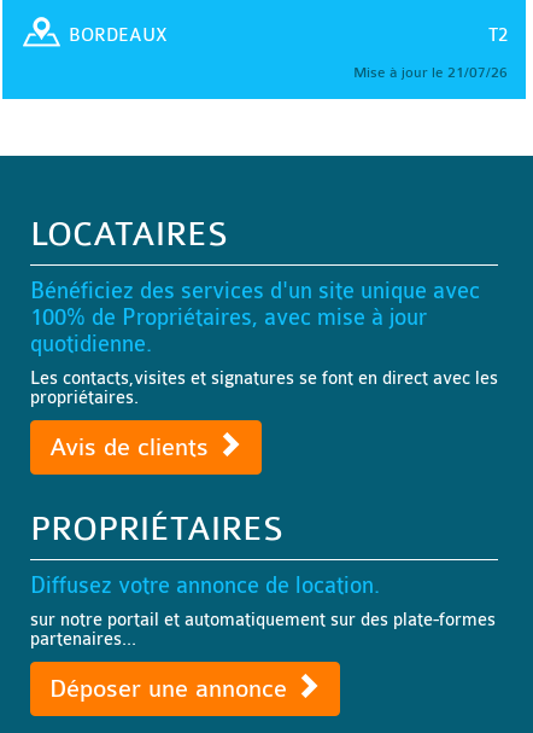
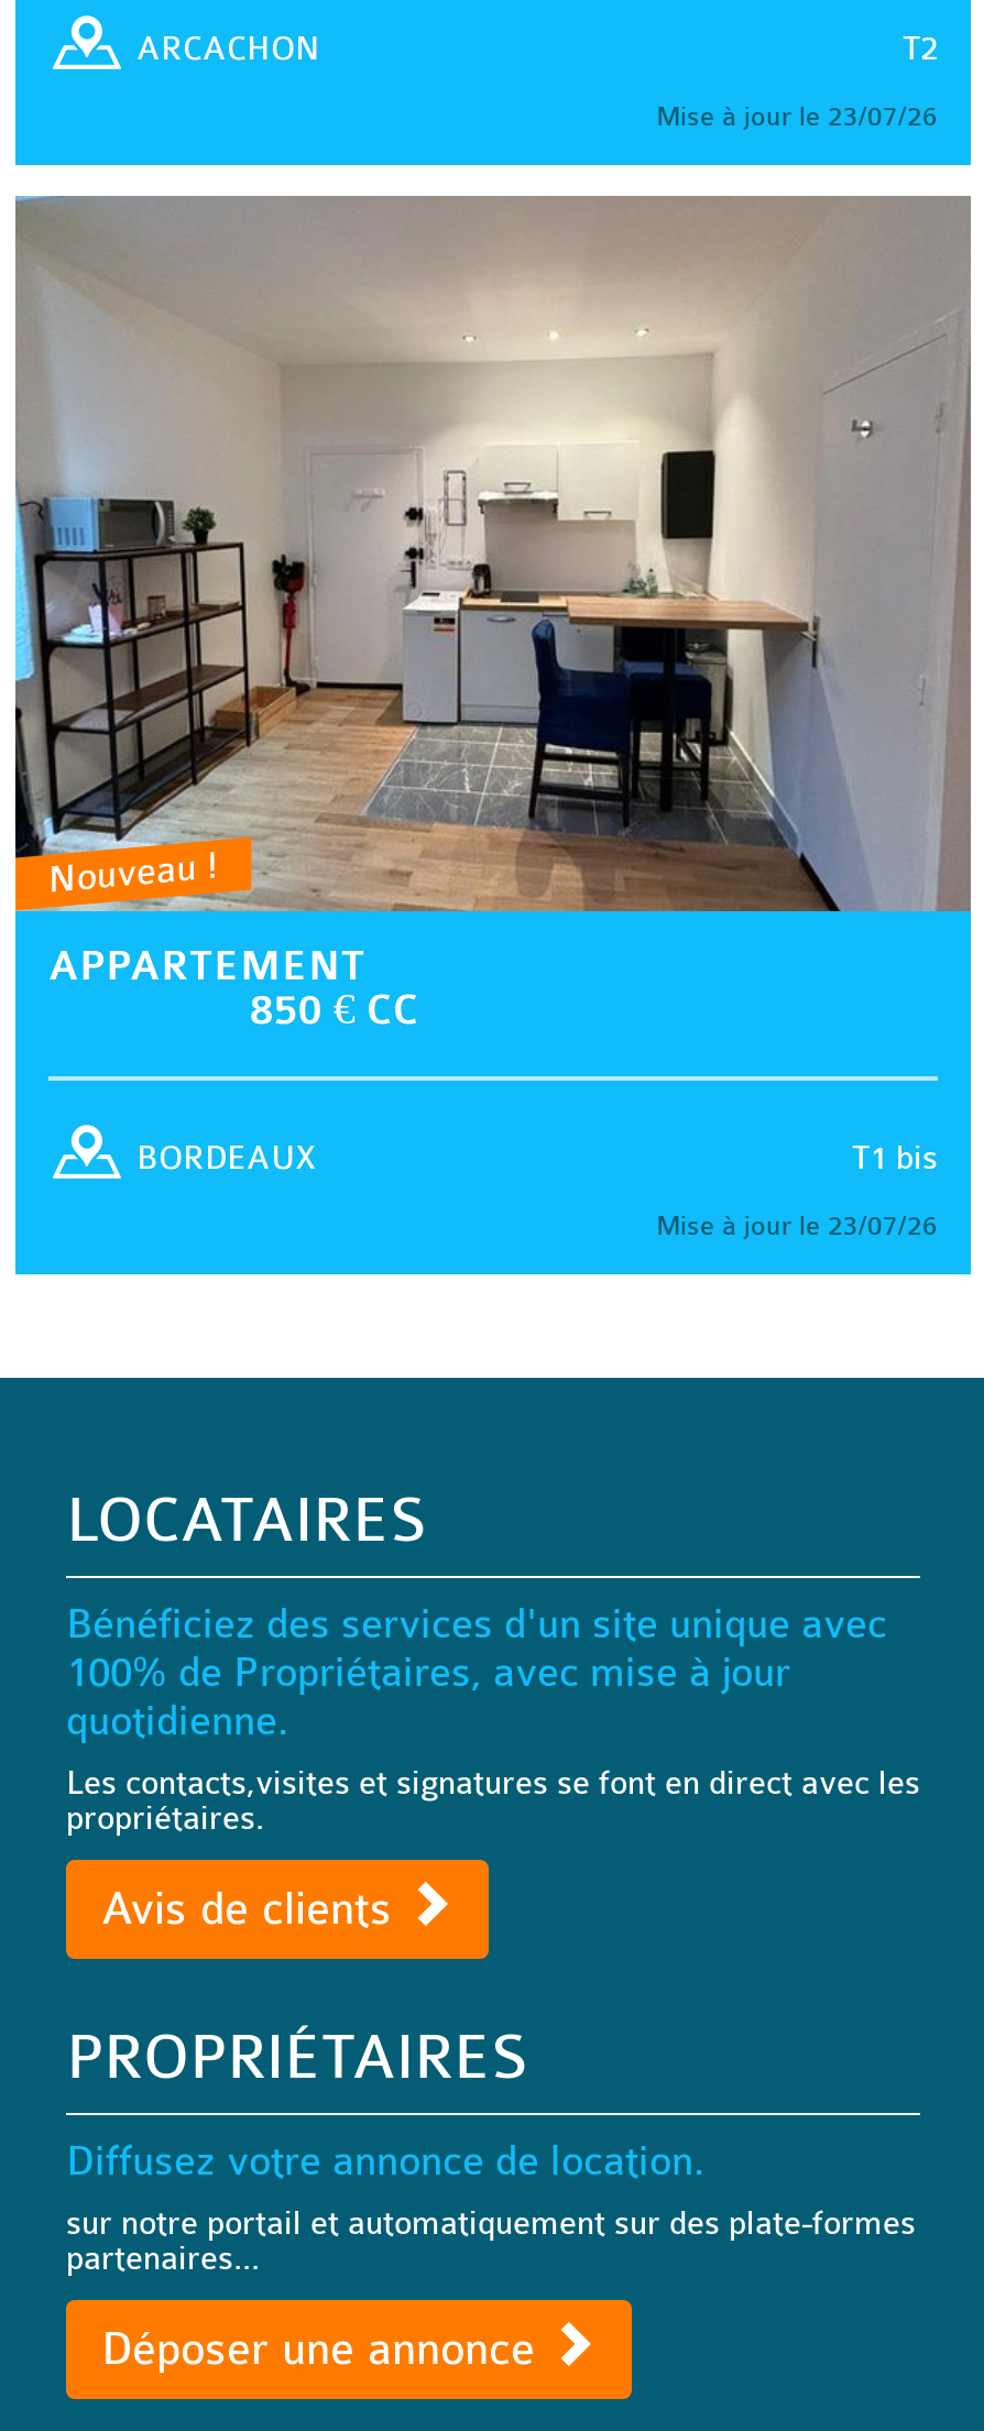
none -> [13,195,973,1178] [image] | Nouveau ! | APPARTEMENT | 850 € CC | T1 bis
none -> [136,30,938,131] ARCACHON | Mise à jour le 23/07/26
[353,64,508,81] Mise à jour le 21/07/26 -> [656,1211,938,1241] Mise à jour le 23/07/26

